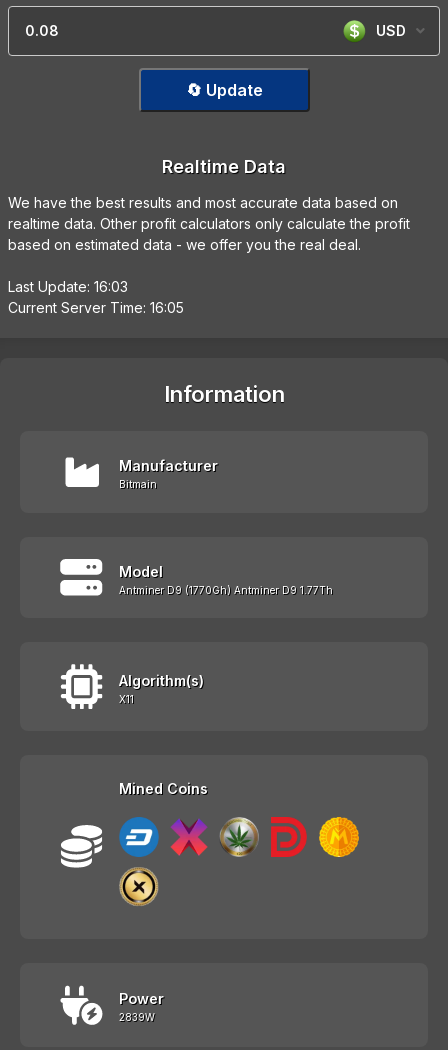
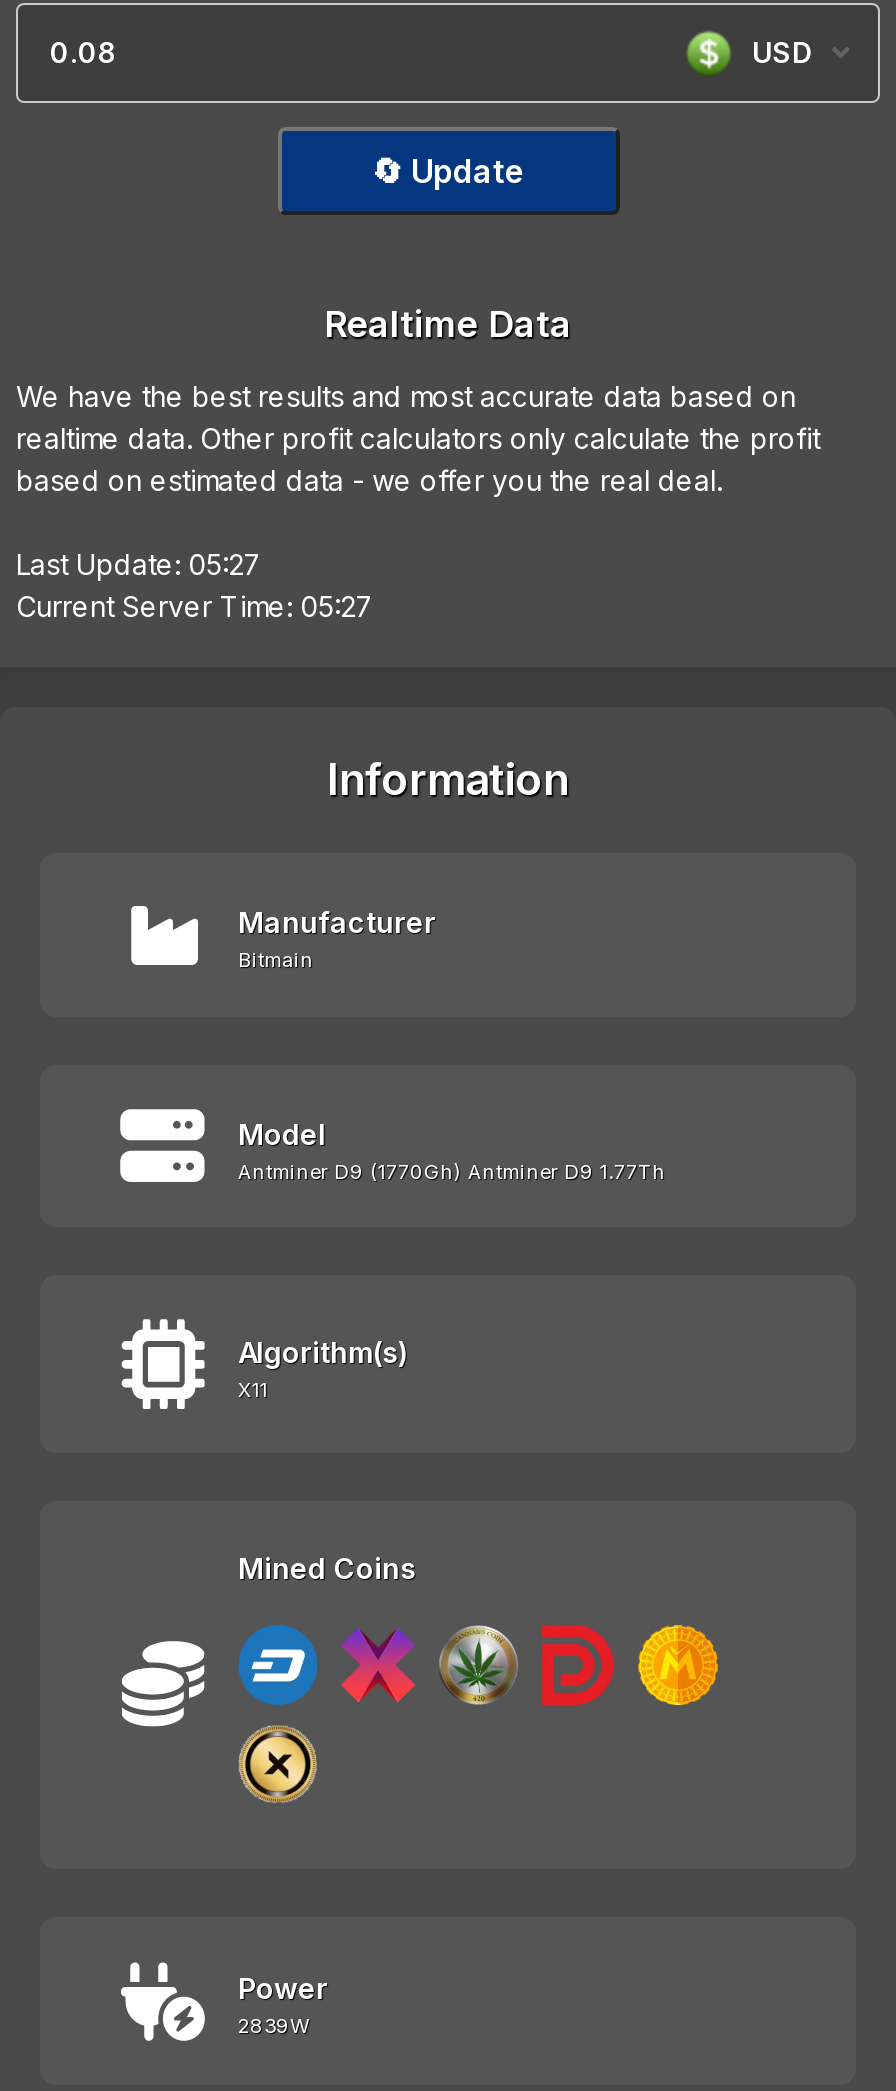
[8,278,128,295] Last Update: 16:03 -> [16,548,262,582] Last Update: 05:27
[8,299,184,316] Current Server Time: 16:05 -> [16,590,374,624] Current Server Time: 05:27

